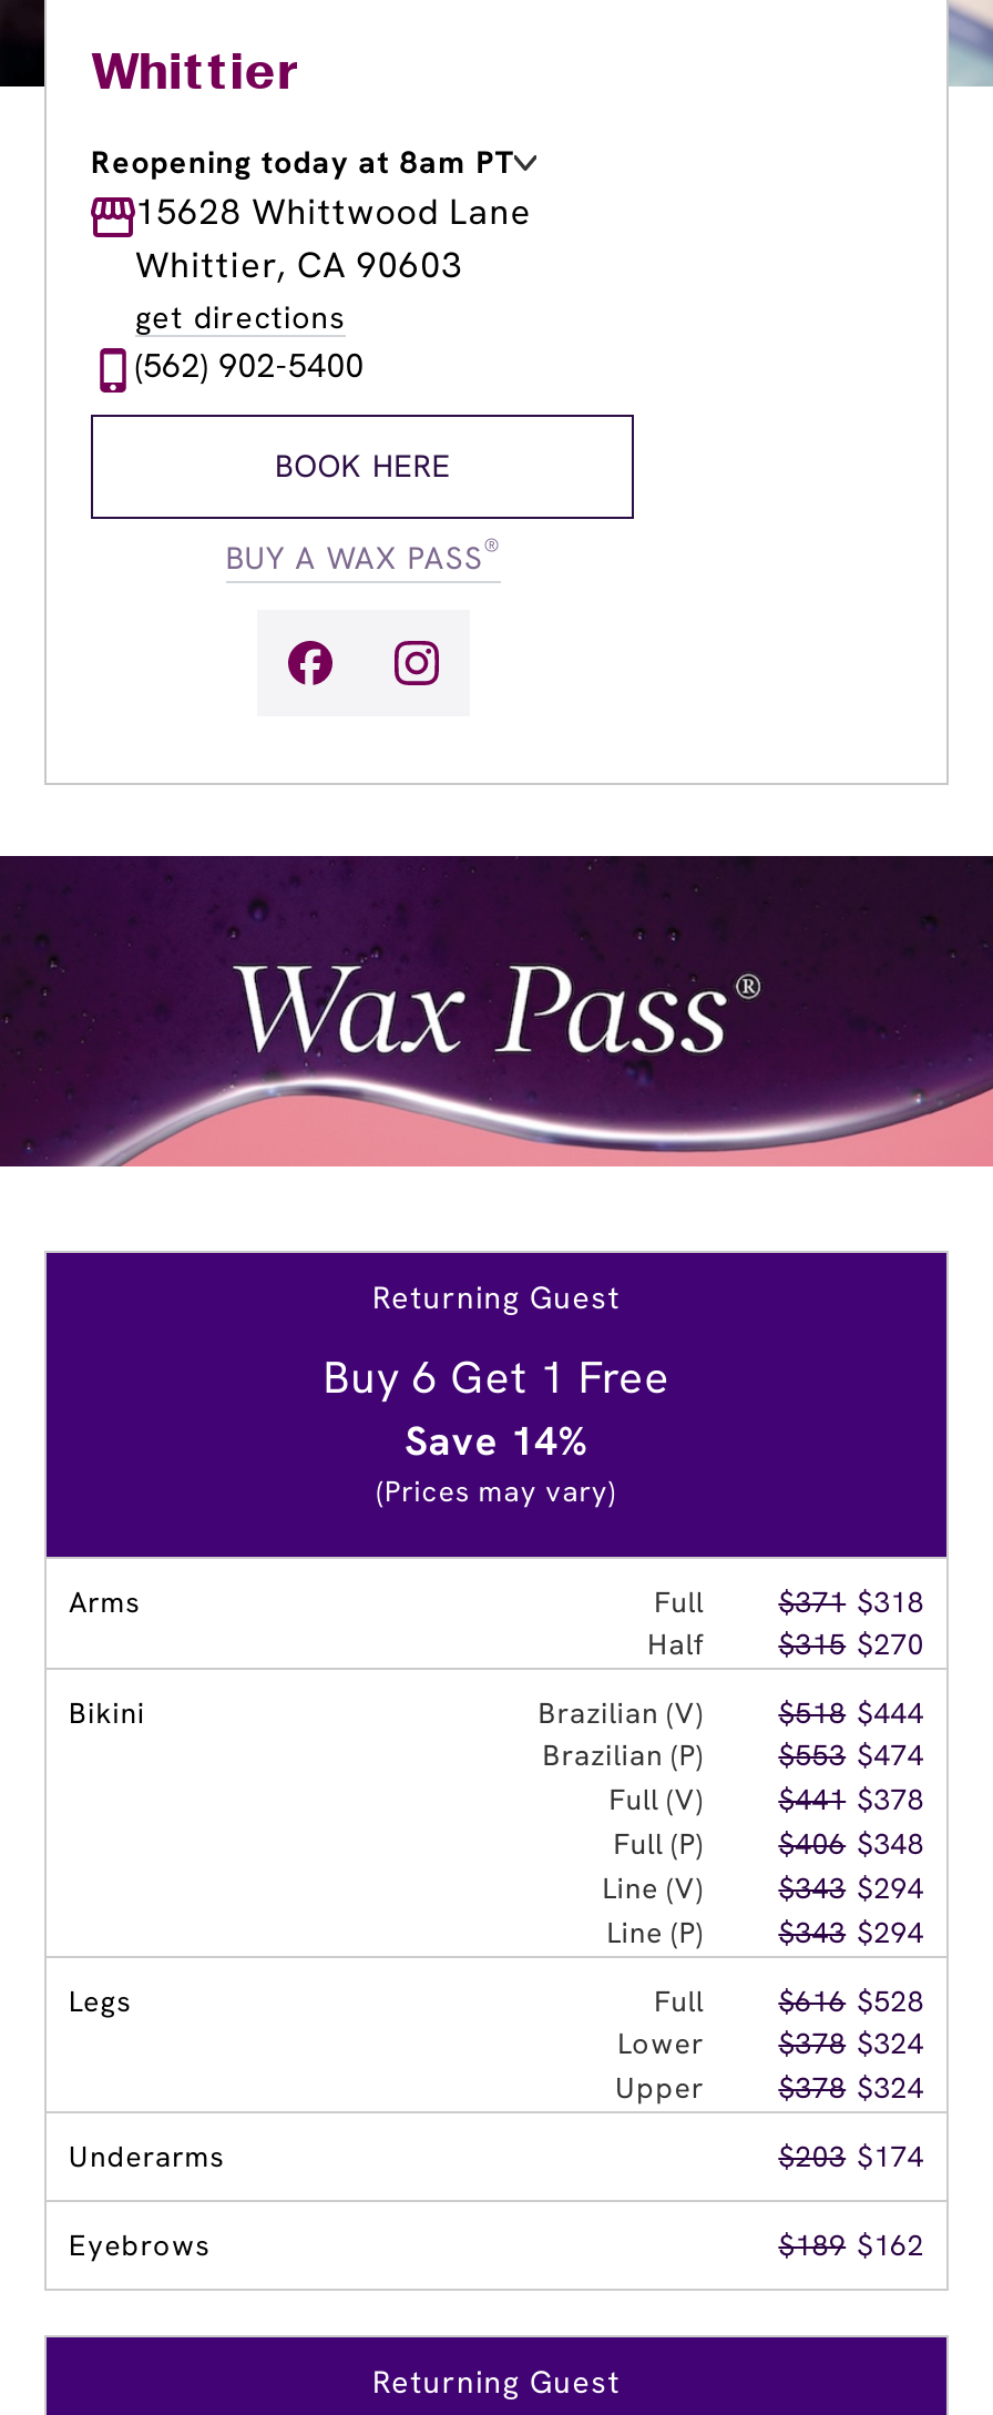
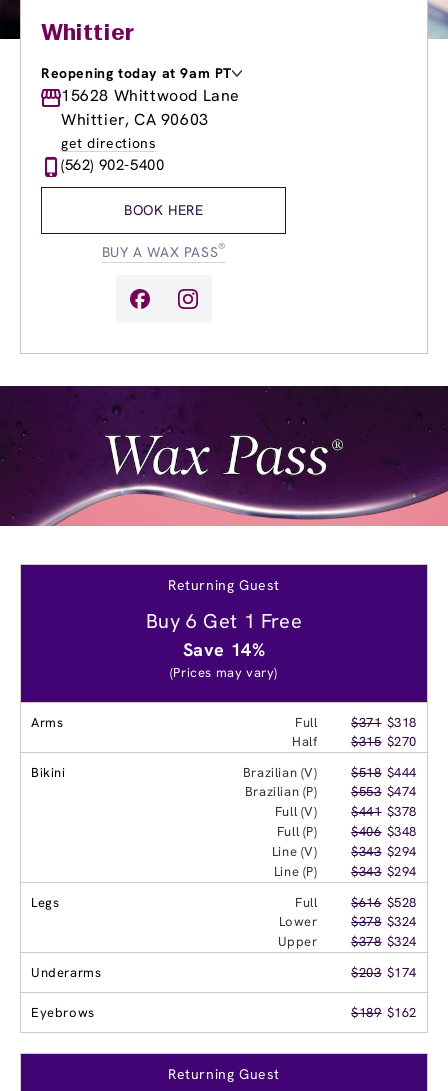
[91,142,514,182] Reopening today at 8am PT -> [41,64,232,82] Reopening today at 9am PT

